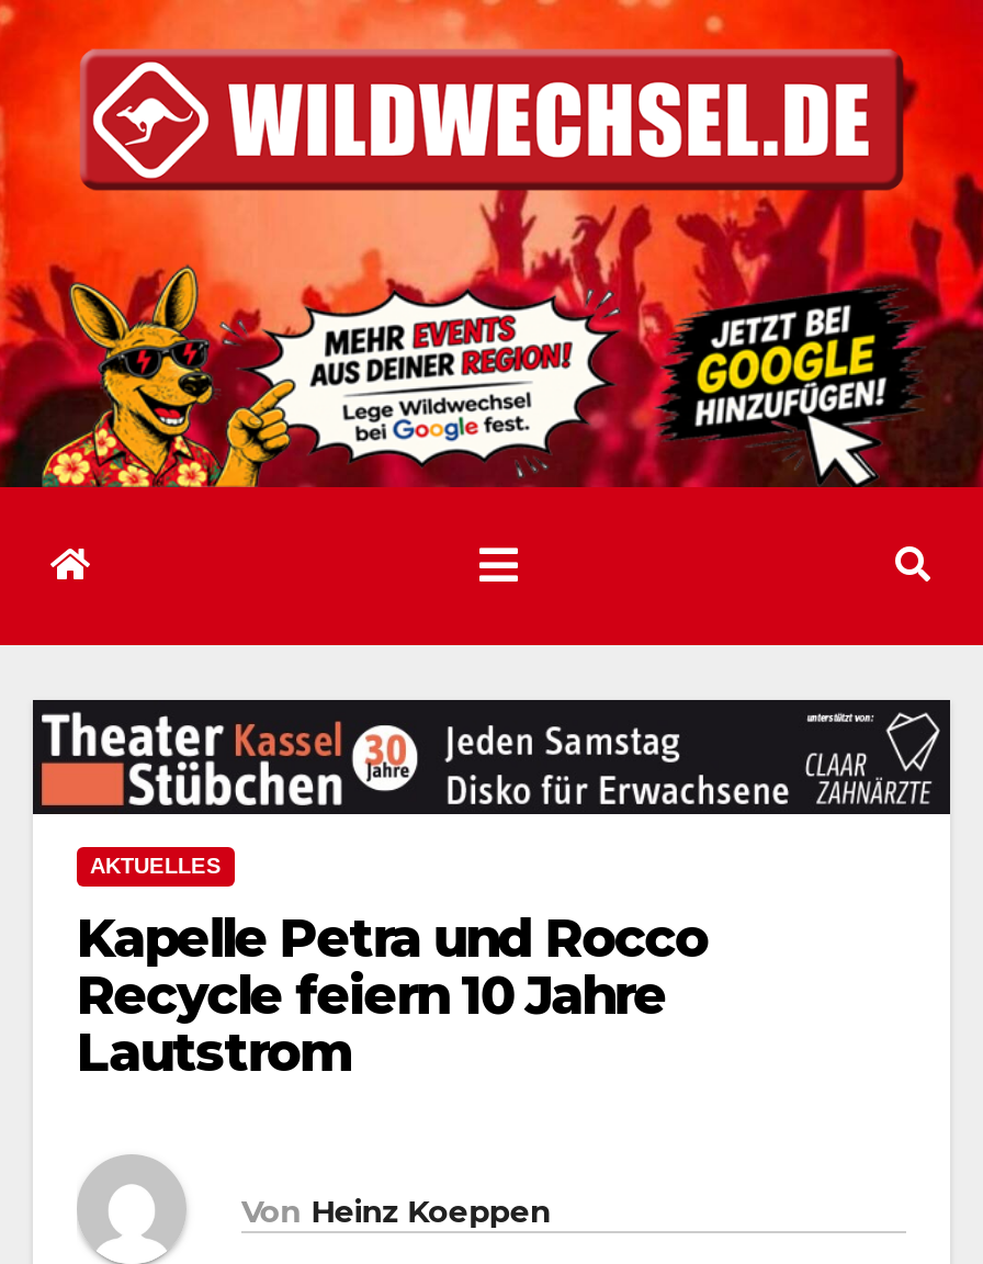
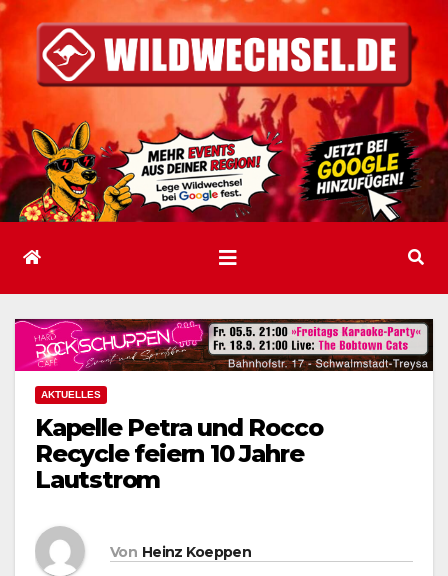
[31,698,937,816] [image] -> [14,318,428,372] [image]

